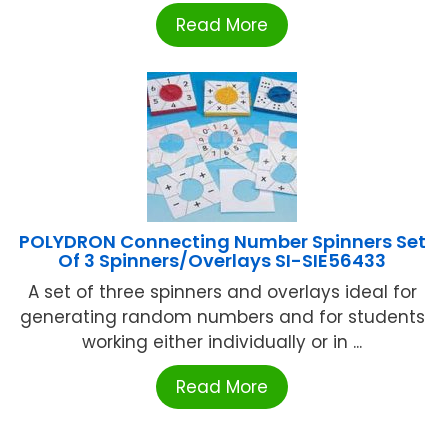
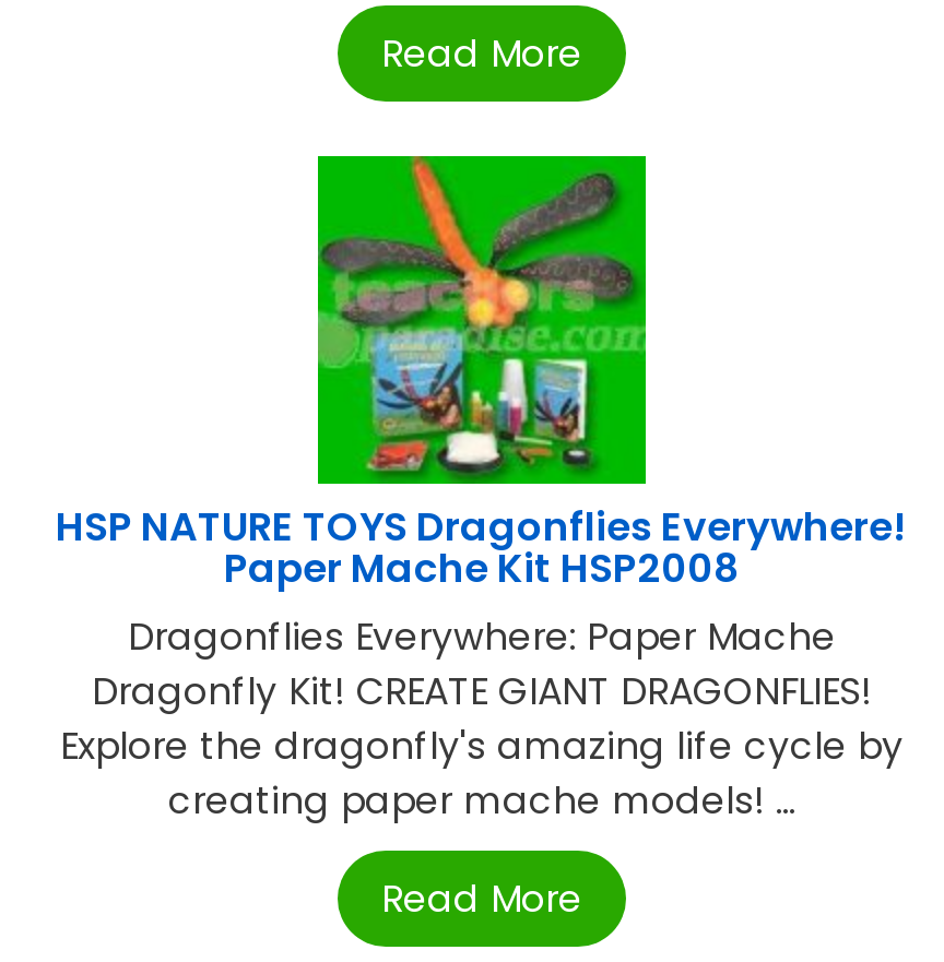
[18,71,425,354] [image] | POLYDRON Connecting Number Spinners Set | Of 3 Spinners/Overlays SI-SIE56433 | A set of three spinners and overlays ideal for | generating random numbers and for students | working either individually or in ... -> [56,154,908,826] [image] | HSP NATURE TOYS Dragonflies Everywhere! | Paper Mache Kit HSP2008 | Dragonflies Everywhere: Paper Mache | Dragonfly Kit! CREATE GIANT DRAGONFLIES! | Explore the dragonfly's amazing life cycle by | creating paper mache models! ...

